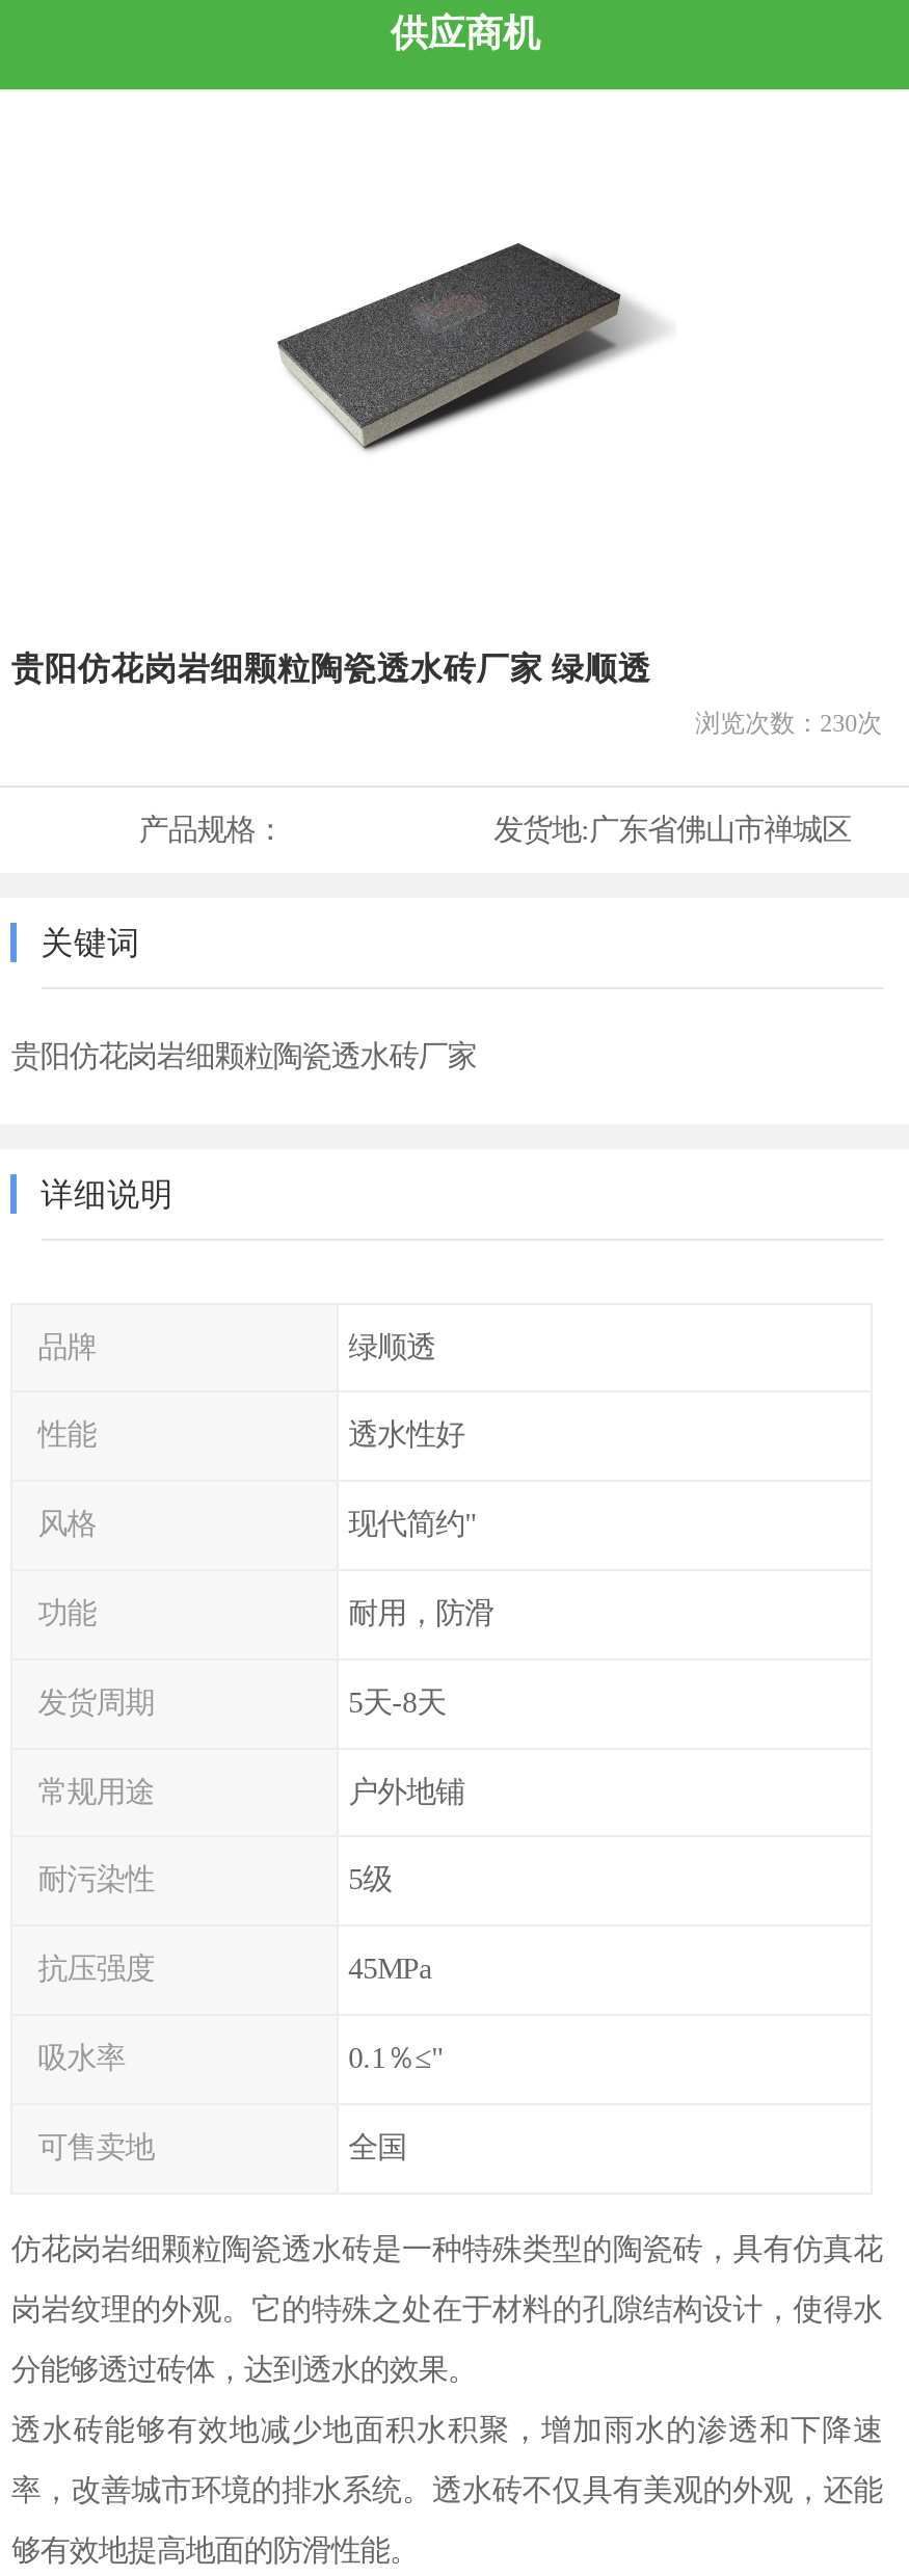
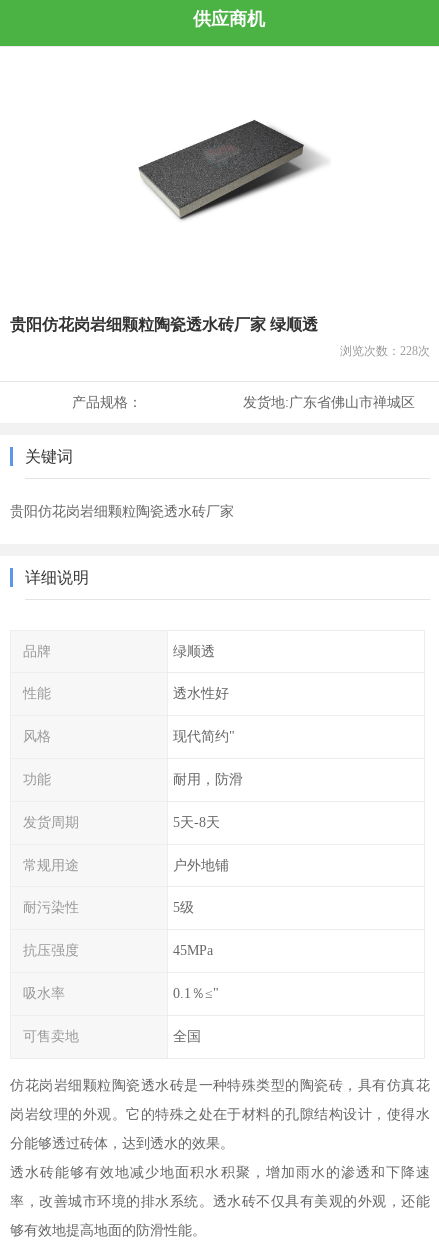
[695,708,882,737] 浏览次数：230次 -> [340,344,430,358] 浏览次数：228次

